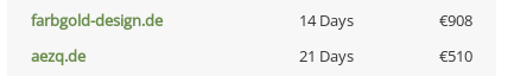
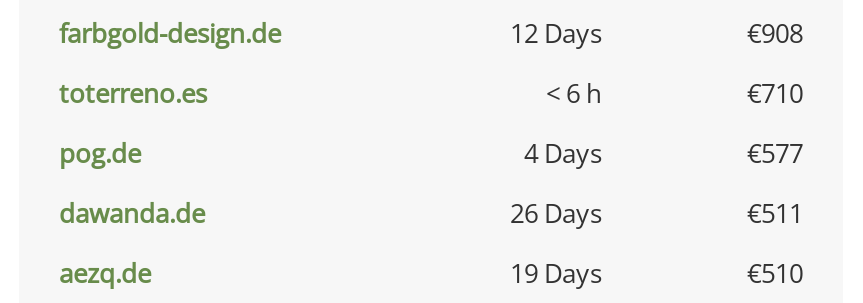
[299,9,353,31] 14 Days -> [510,15,602,51] 12 Days
none -> [59,75,803,231] toterreno.es | < 6 h | €710 | pog.de | 4 Days | €577 | dawanda.de | 26 Days | €511
[299,45,353,66] 21 Days -> [510,255,602,291] 19 Days

